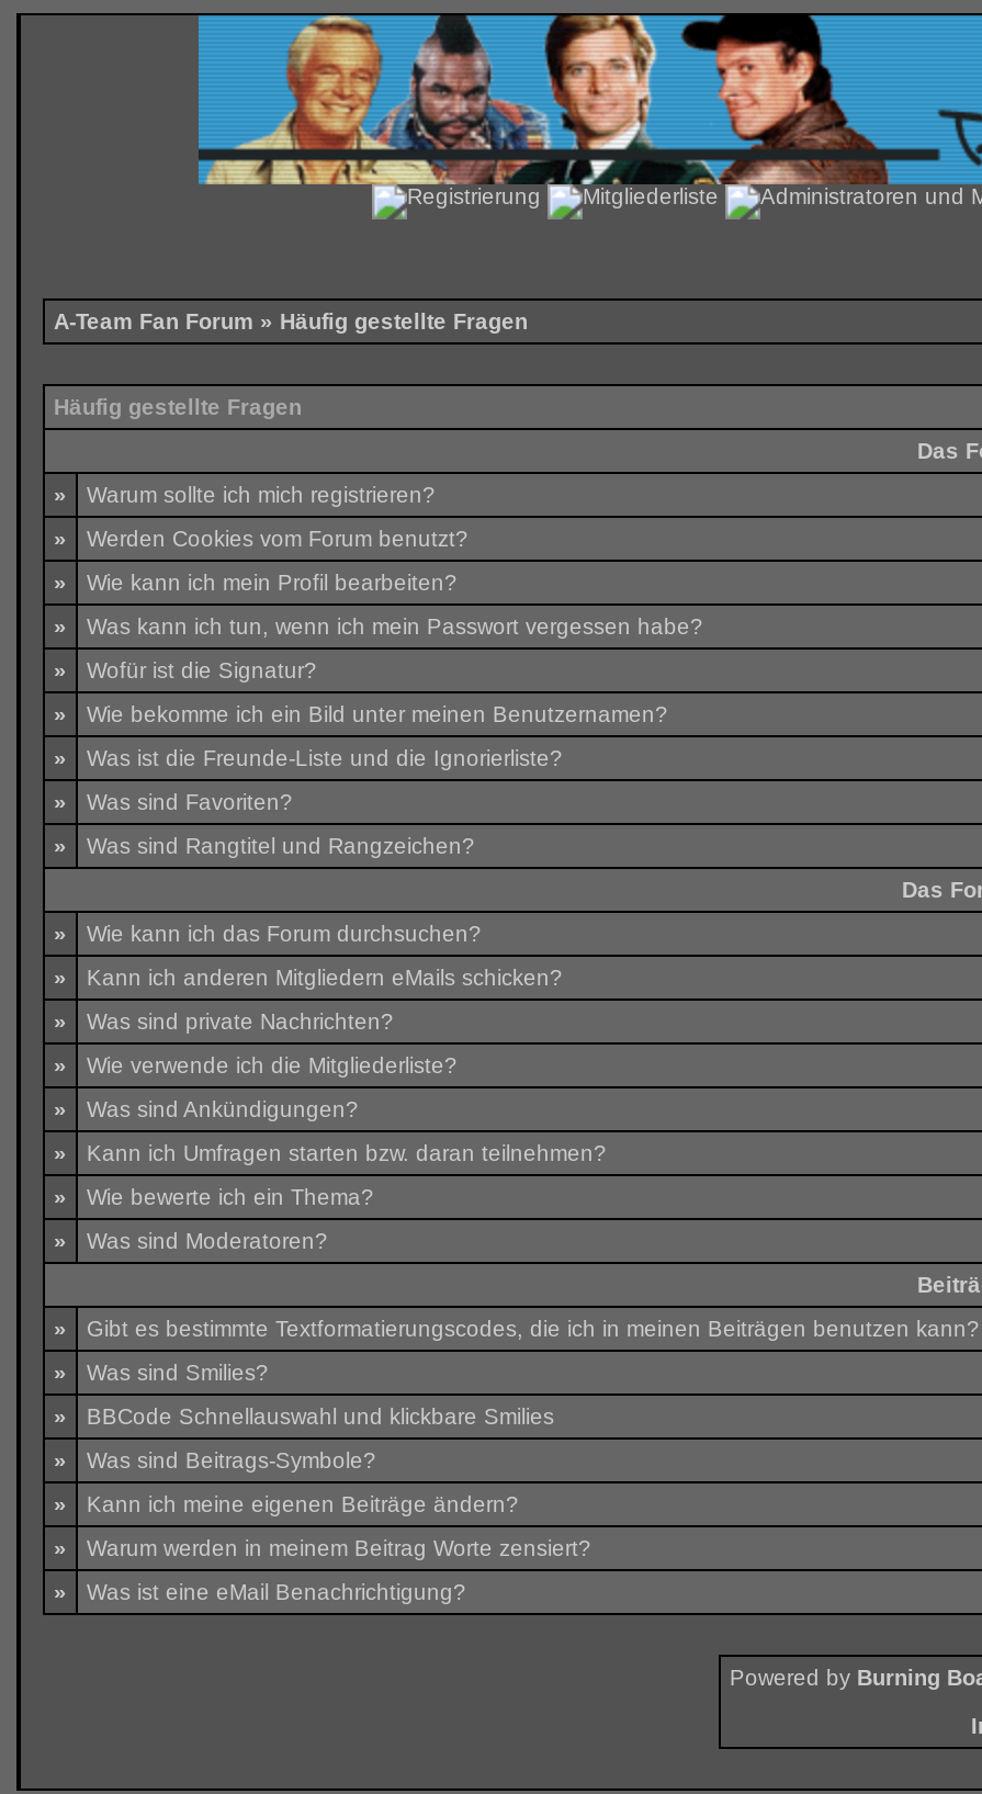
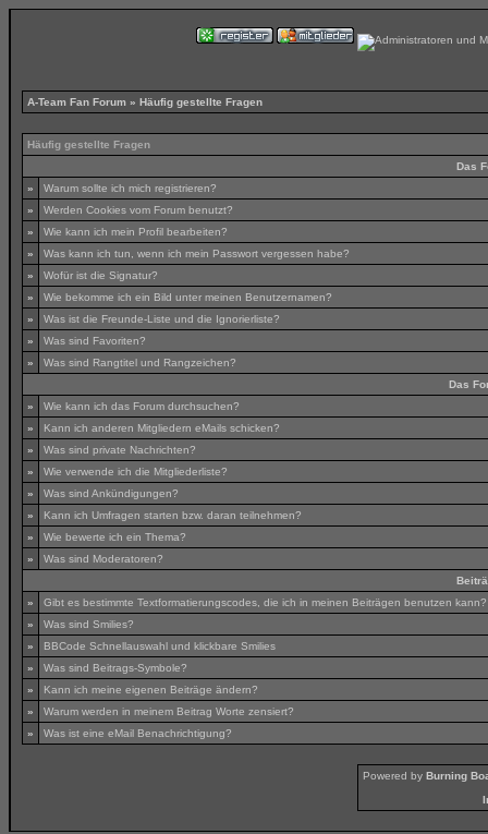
[196,13,975,219] [image] -> [99,9,485,51] [image]

